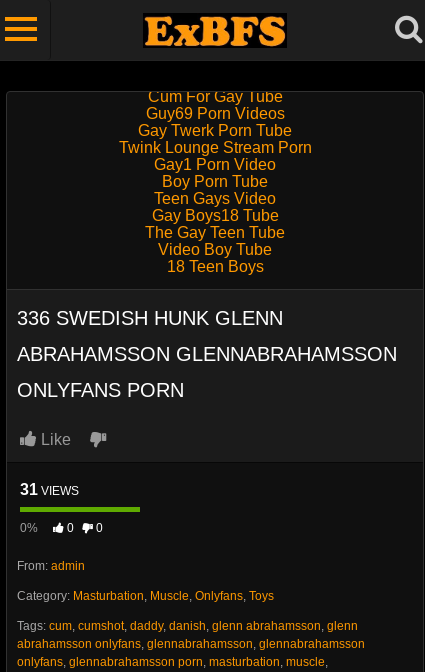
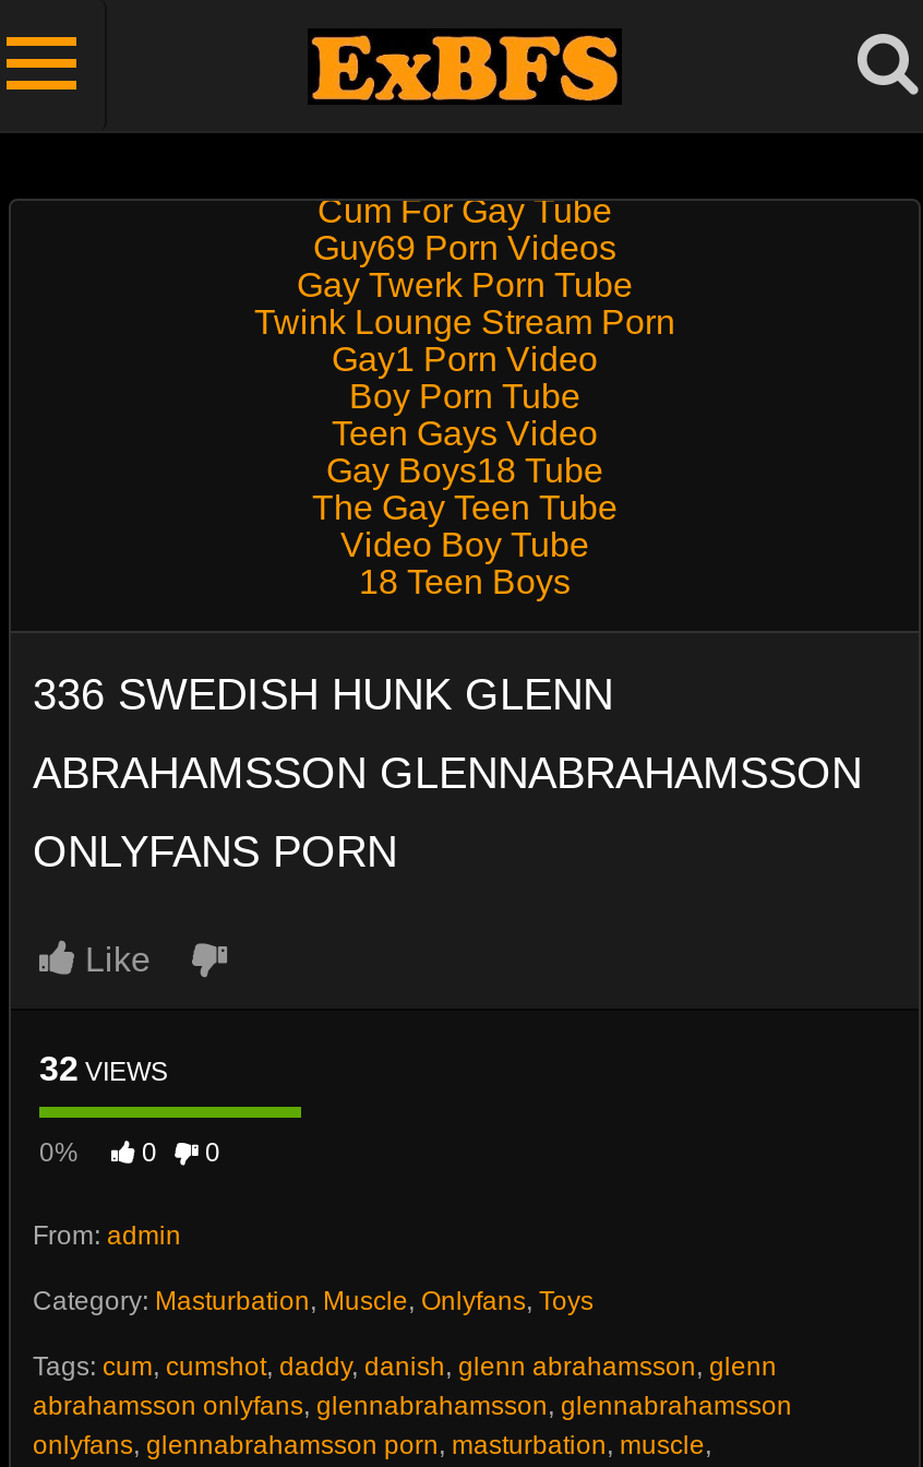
[20,481,79,498] 31 VIEWS -> [39,1050,168,1087] 32 VIEWS

